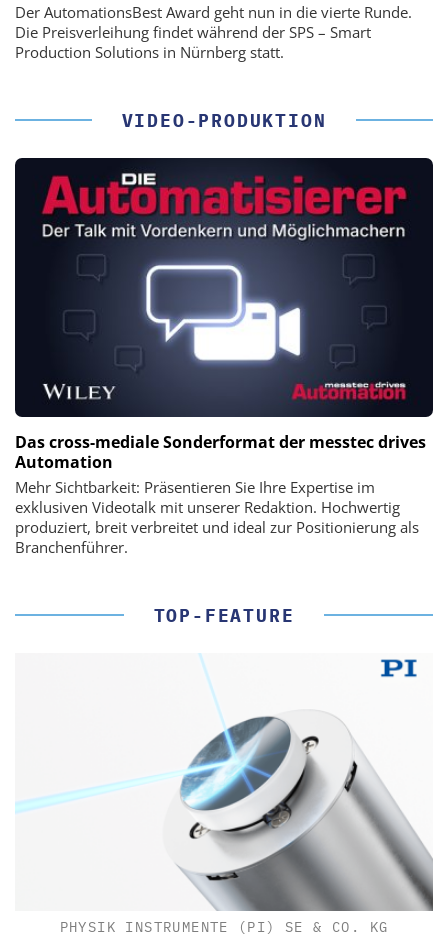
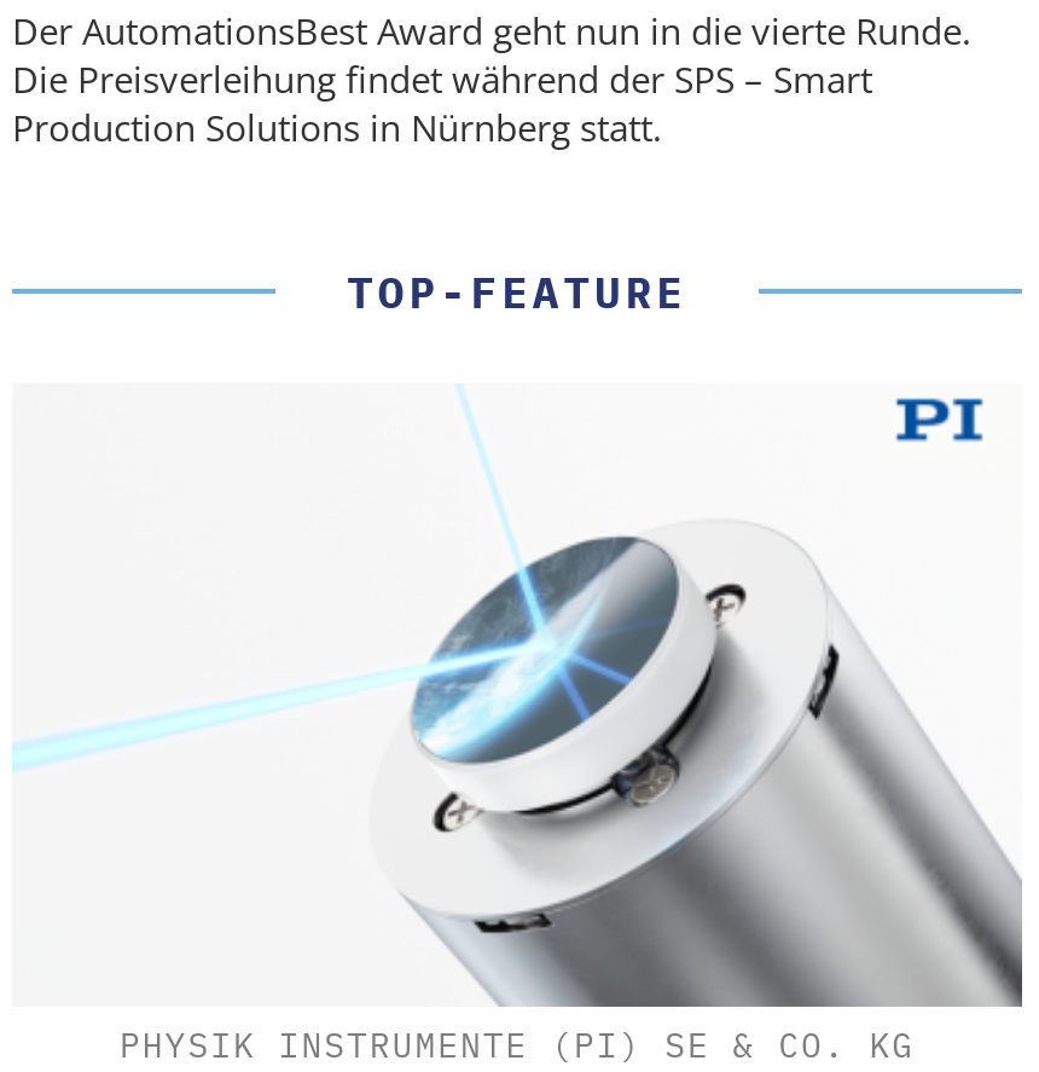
[122,109,326,132] VIDEO-PRODUKTION -> none
[14,157,434,557] [image] | Das cross-mediale Sonderformat der messtec drives | Automation | Mehr Sichtbarkeit: Präsentieren Sie Ihre Expertise im | exklusiven Videotalk mit unserer Redaktion. Hochwertig | produziert, breit verbreitet und ideal zur Positionierung als | Branchenführer. -> none

